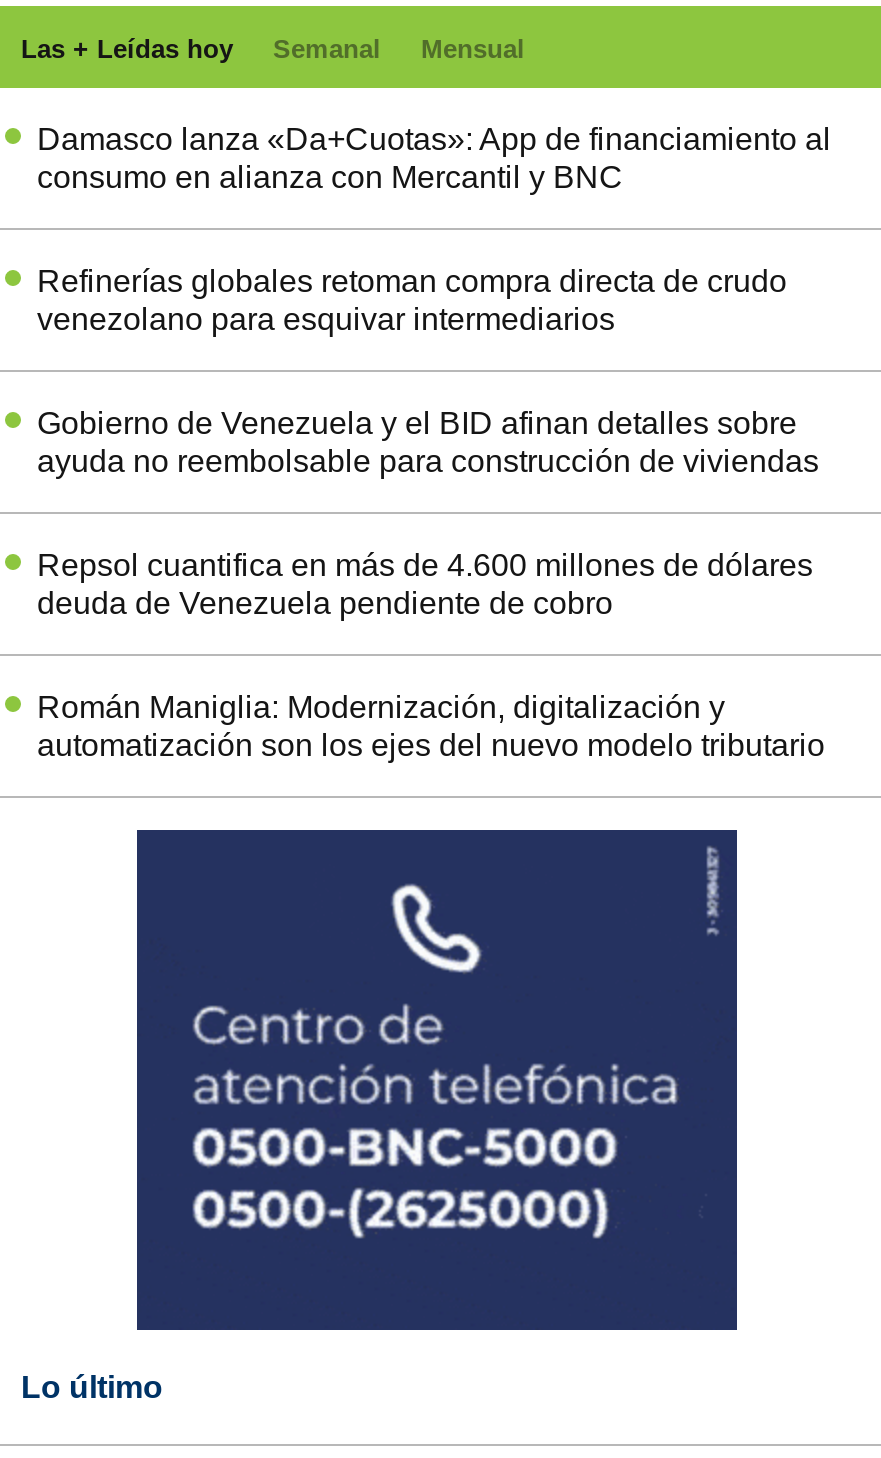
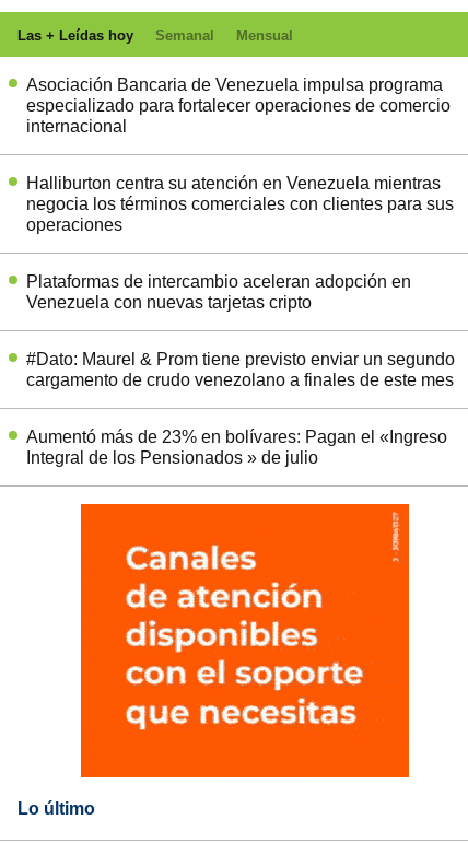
[37,121,831,193] Damasco lanza «Da+Cuotas»: App de financiamiento al | consumo en alianza con Mercantil y BNC -> [26,75,451,135] Asociación Bancaria de Venezuela impulsa programa | especializado para fortalecer operaciones de comercio | internacional
[37,263,787,335] Refinerías globales retoman compra directa de crudo | venezolano para esquivar intermediarios -> [26,173,454,233] Halliburton centra su atención en Venezuela mientras | negocia los términos comerciales con clientes para sus | operaciones
[37,405,819,477] Gobierno de Venezuela y el BID afinan detalles sobre | ayuda no reembolsable para construcción de viviendas -> [26,272,411,311] Plataformas de intercambio aceleran adopción en | Venezuela con nuevas tarjetas cripto
[37,547,813,619] Repsol cuantifica en más de 4.600 millones de dólares | deuda de Venezuela pendiente de cobro -> [26,349,455,389] #Dato: Maurel & Prom tiene previsto enviar un segundo | cargamento de crudo venezolano a finales de este mes
[37,689,825,761] Román Maniglia: Modernización, digitalización y | automatización son los ejes del nuevo modelo tributario -> [26,427,447,466] Aumentó más de 23% en bolívares: Pagan el «Ingreso | Integral de los Pensionados » de julio
[135,828,739,1332] [image] -> [80,503,410,778] [image]

